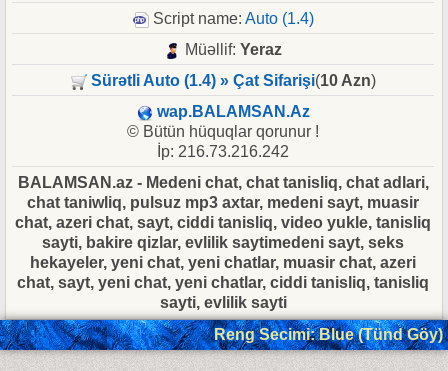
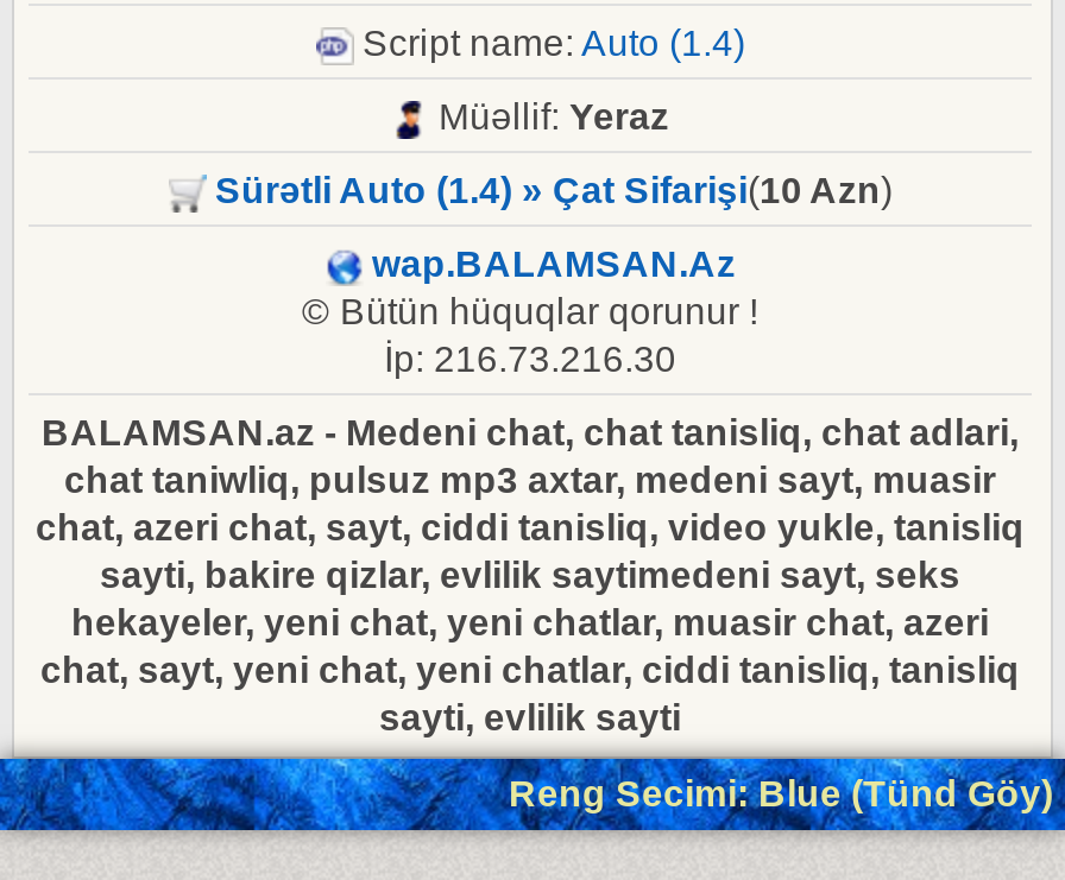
[157,143,289,160] İp: 216.73.216.242 -> [384,338,676,379] İp: 216.73.216.30

